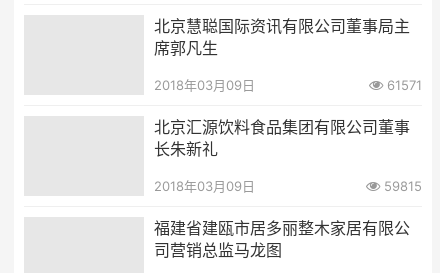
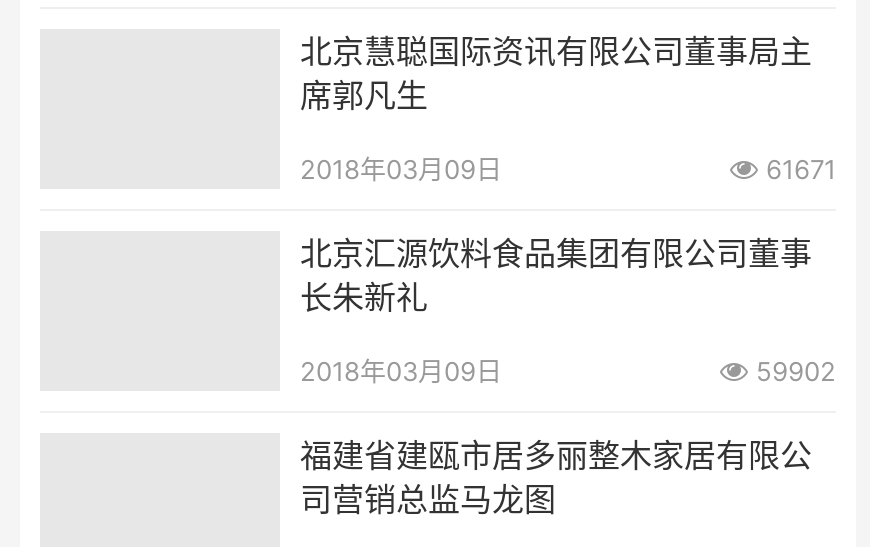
[387,77,422,93] 61571 -> [766,154,836,186] 61671
[384,178,422,194] 59815 -> [756,356,836,388] 59902

